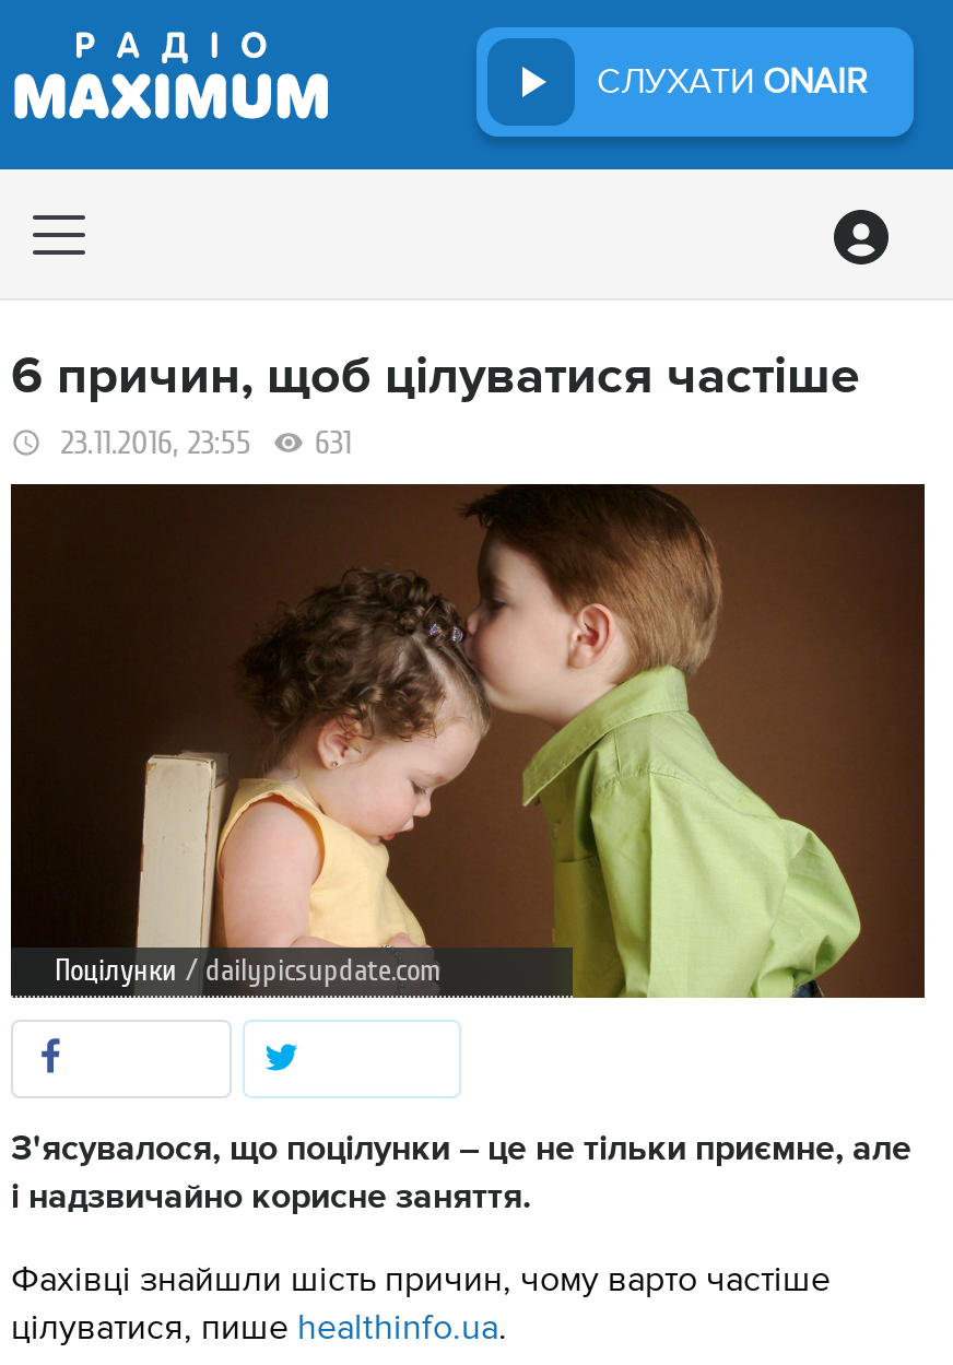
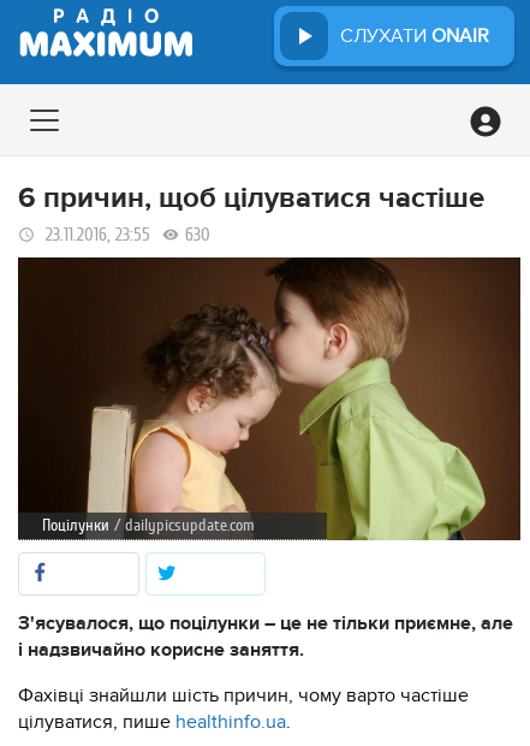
[61,425,352,462] 23.11.2016, 23:55 631 -> [46,225,210,245] 23.11.2016, 23:55 630

